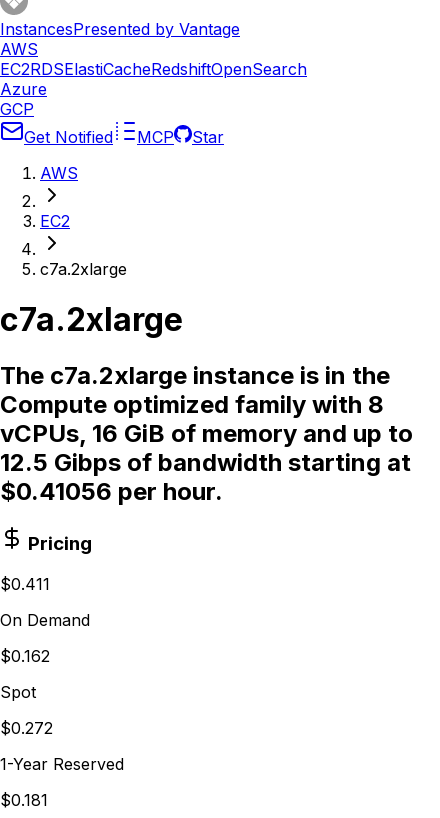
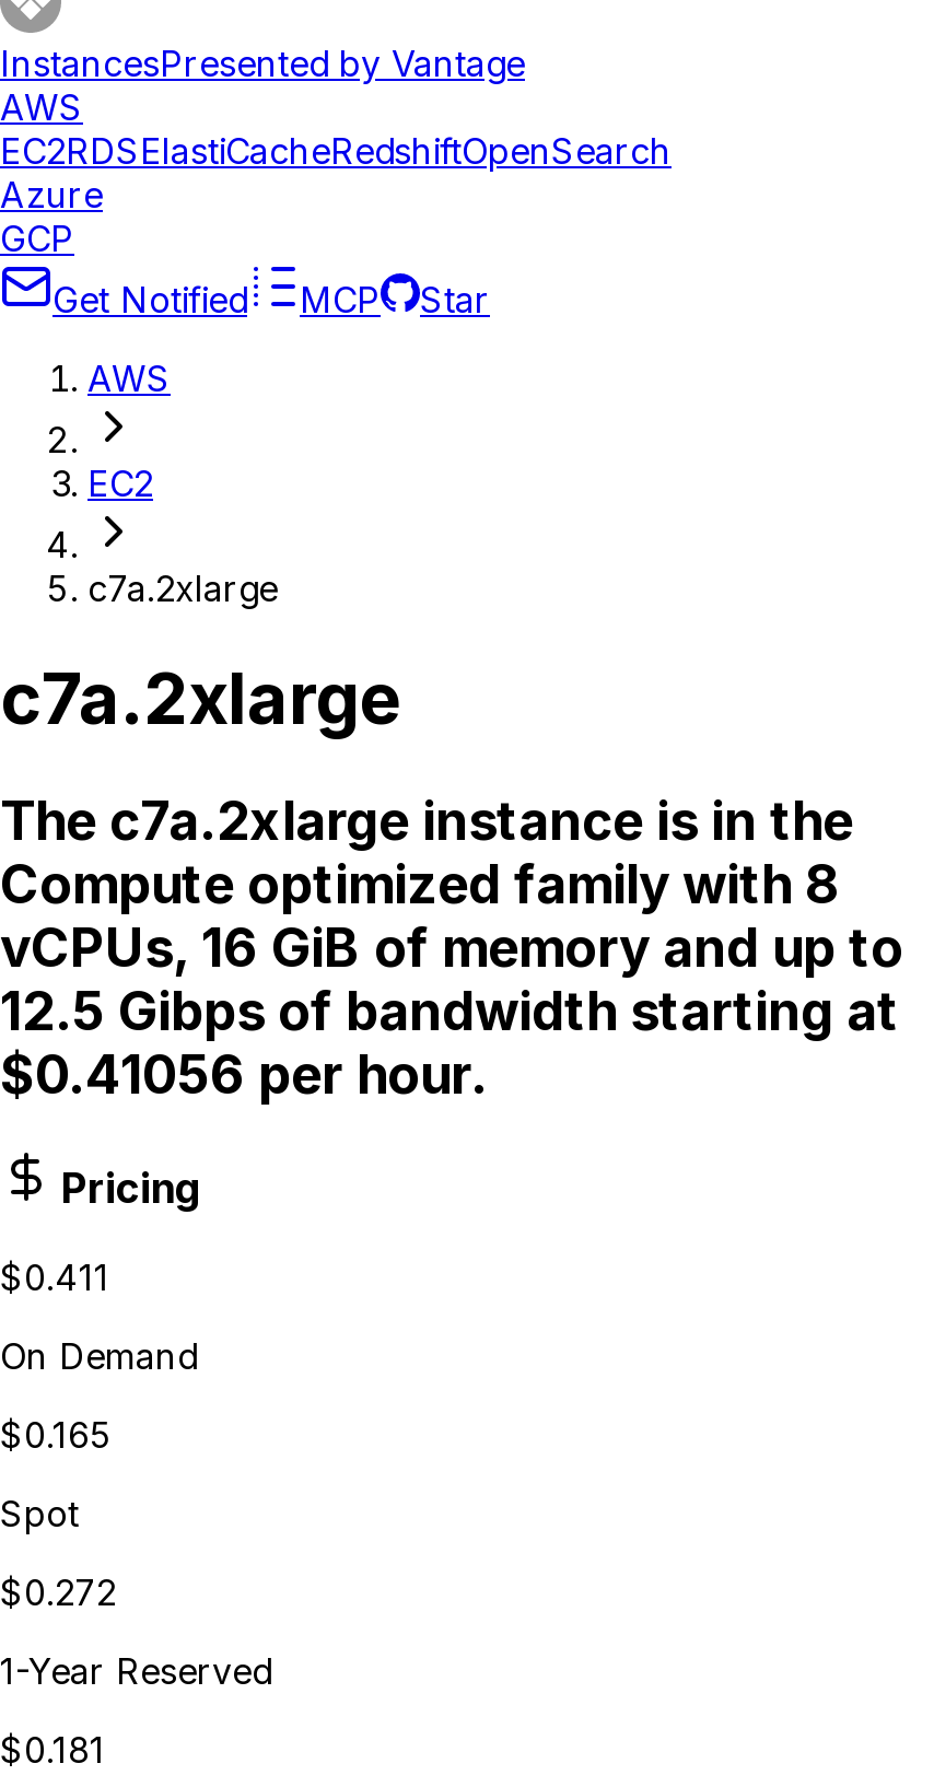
[0,645,50,665] $0.162 -> [0,1412,109,1456] $0.165

